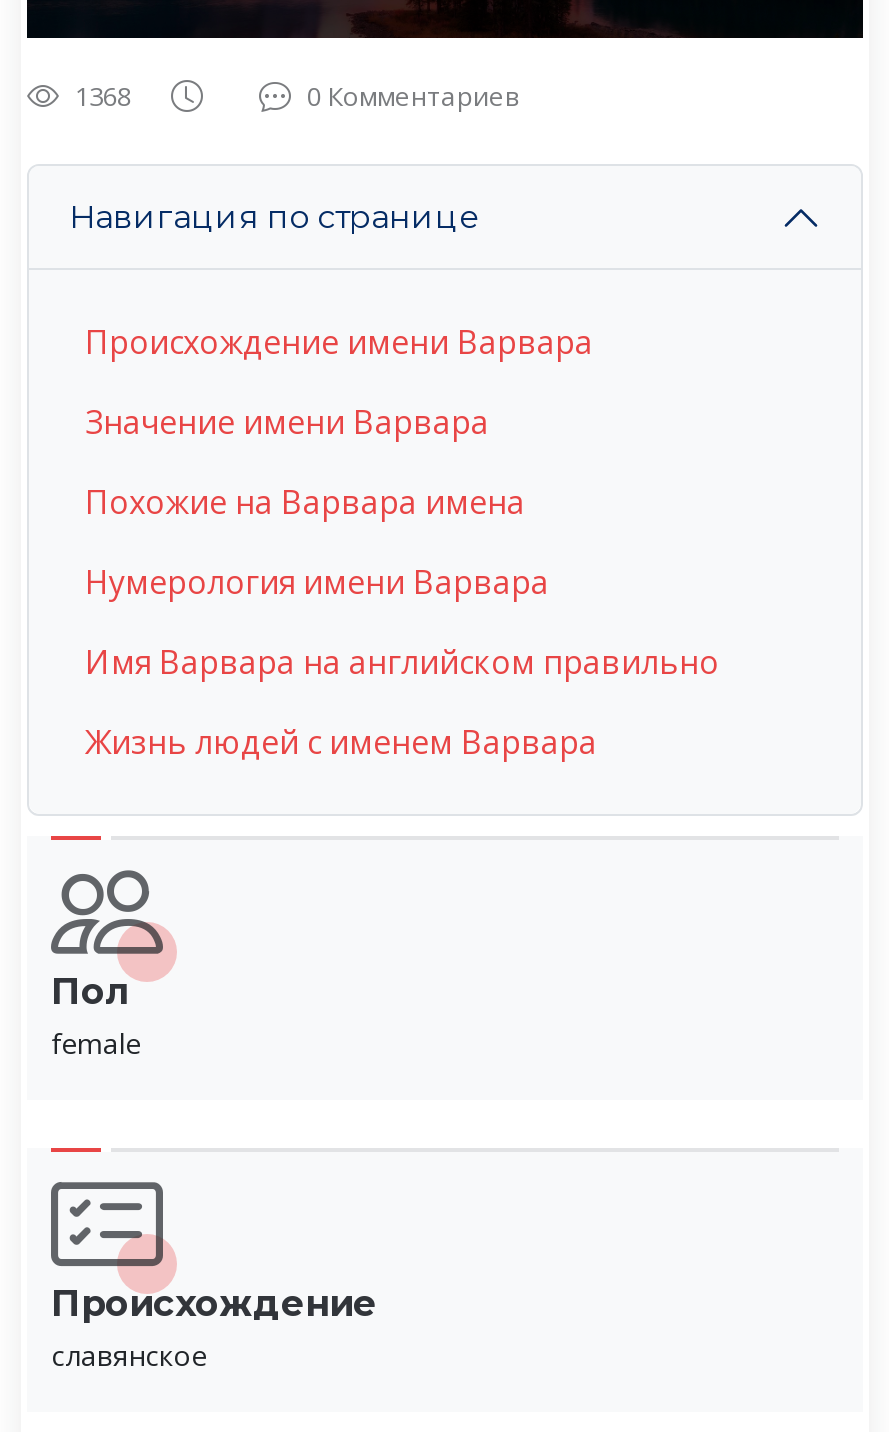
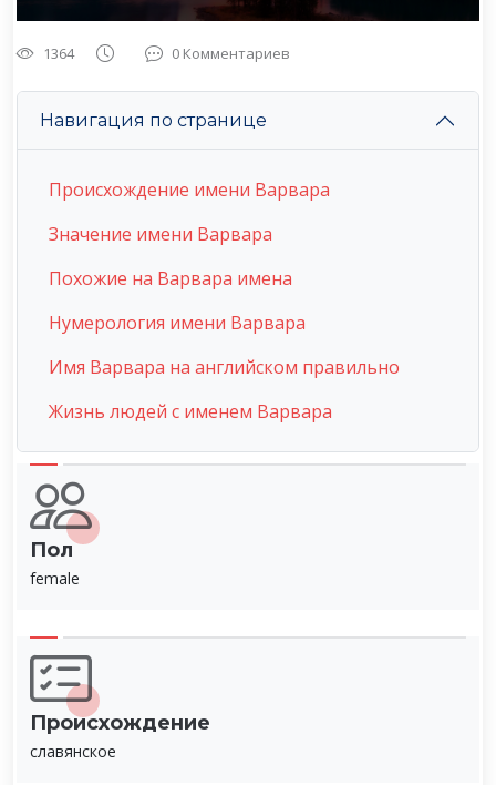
[75,77,131,113] 1368 -> [43,43,74,63] 1364

